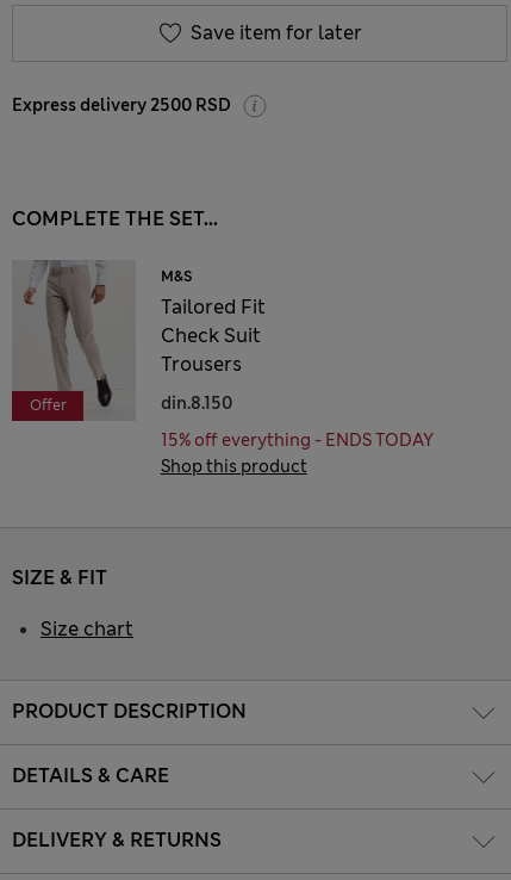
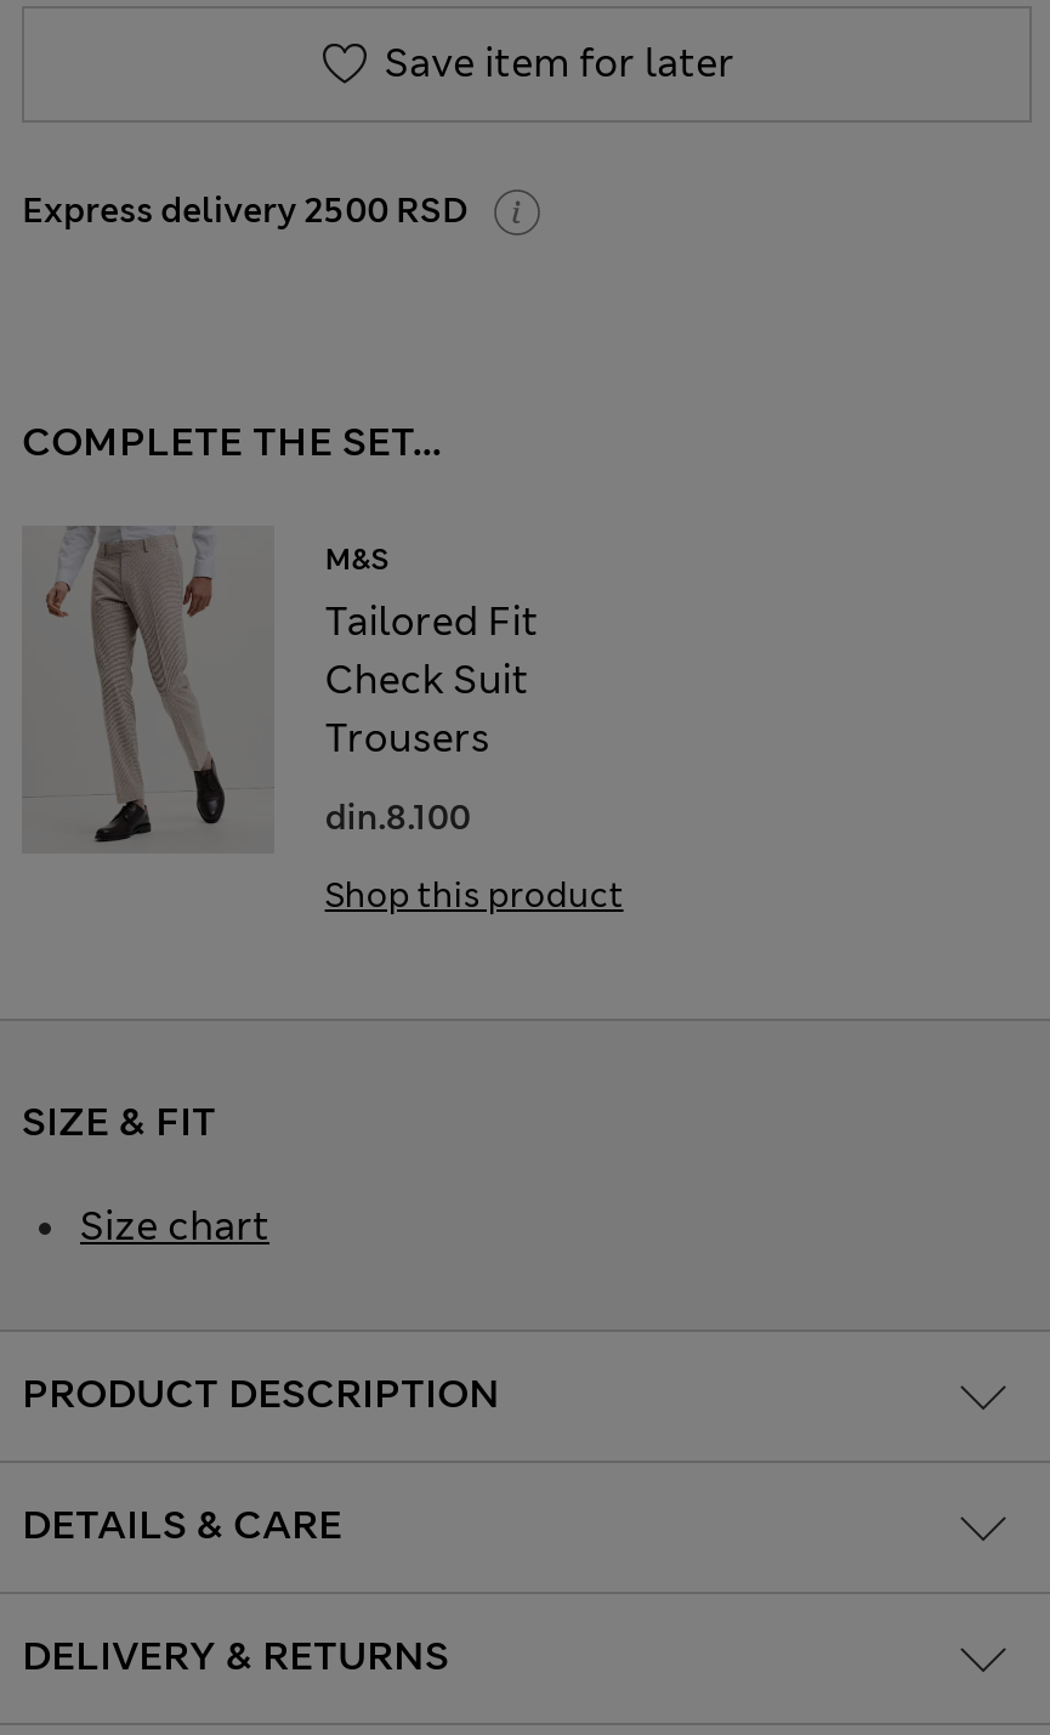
[29,396,66,415] Offer -> none
[161,392,433,450] din.8.150 | 15% off everything - ENDS TODAY -> [325,795,470,838] din.8.100

